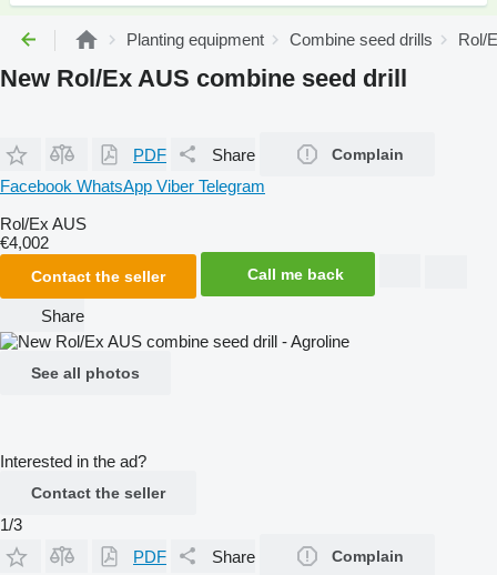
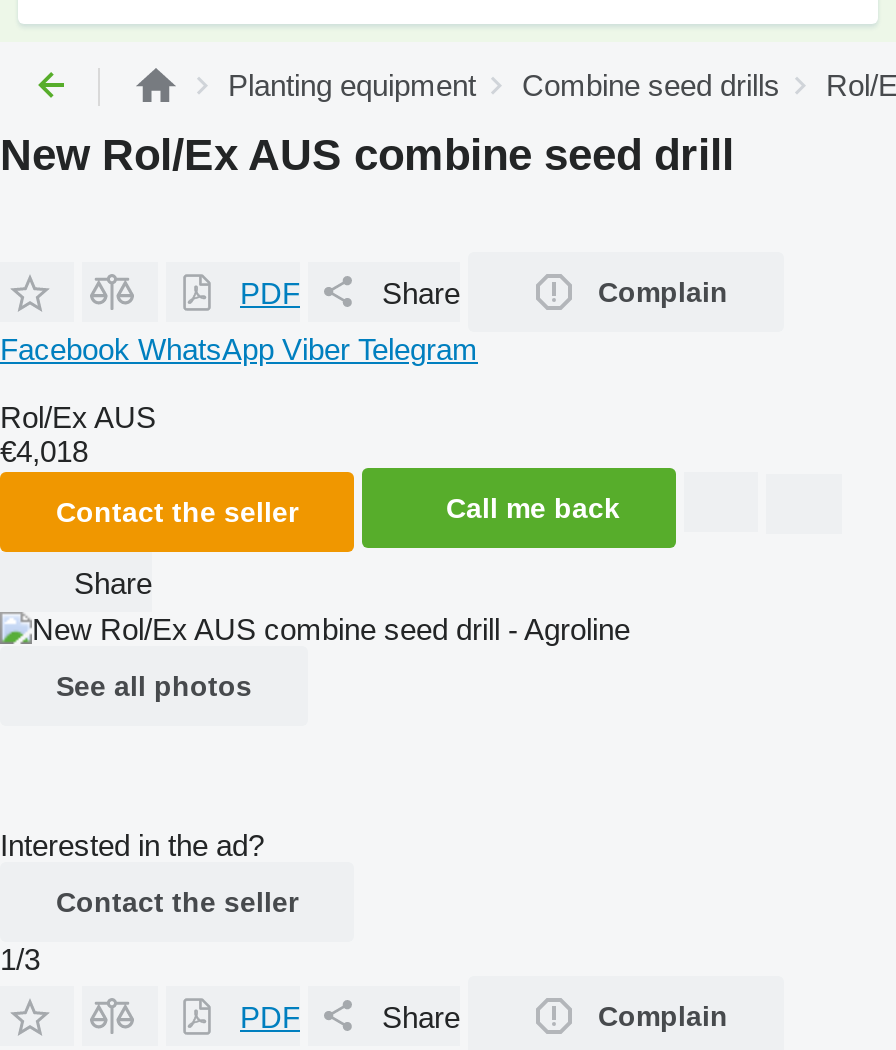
[0,233,49,252] €4,002 -> [0,434,88,468] €4,018

